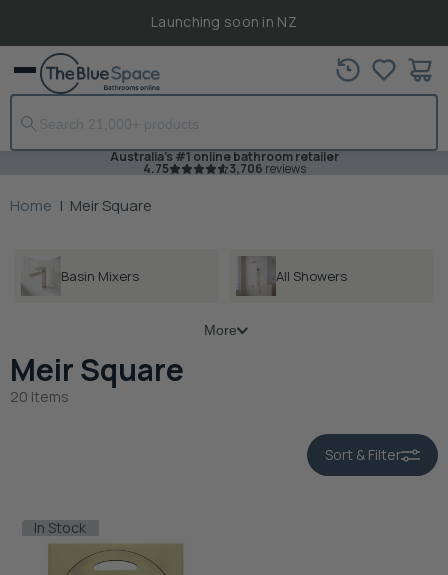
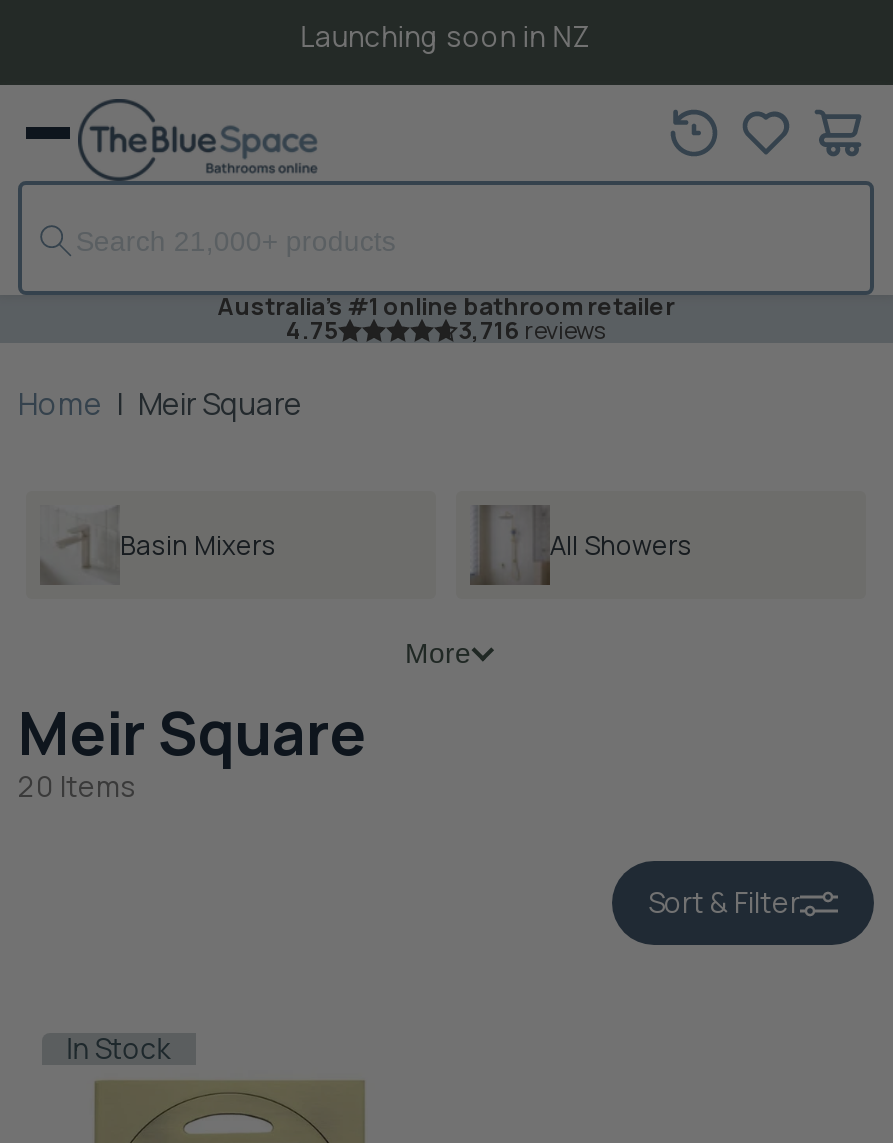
[228,160,305,177] 3,706reviews -> [458,313,606,347] 3,716reviews

